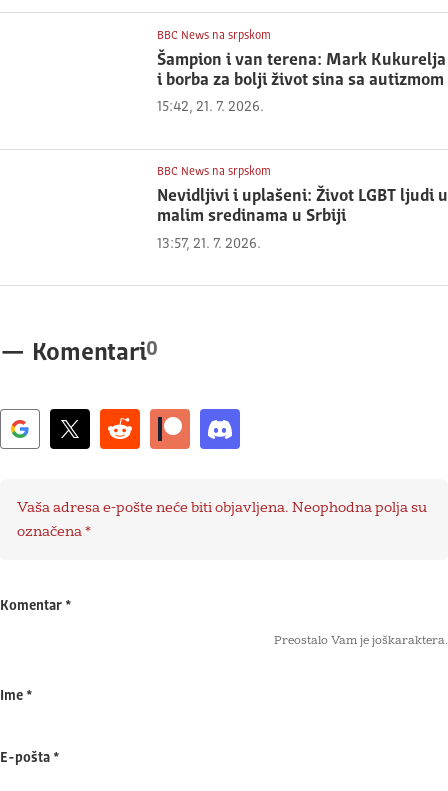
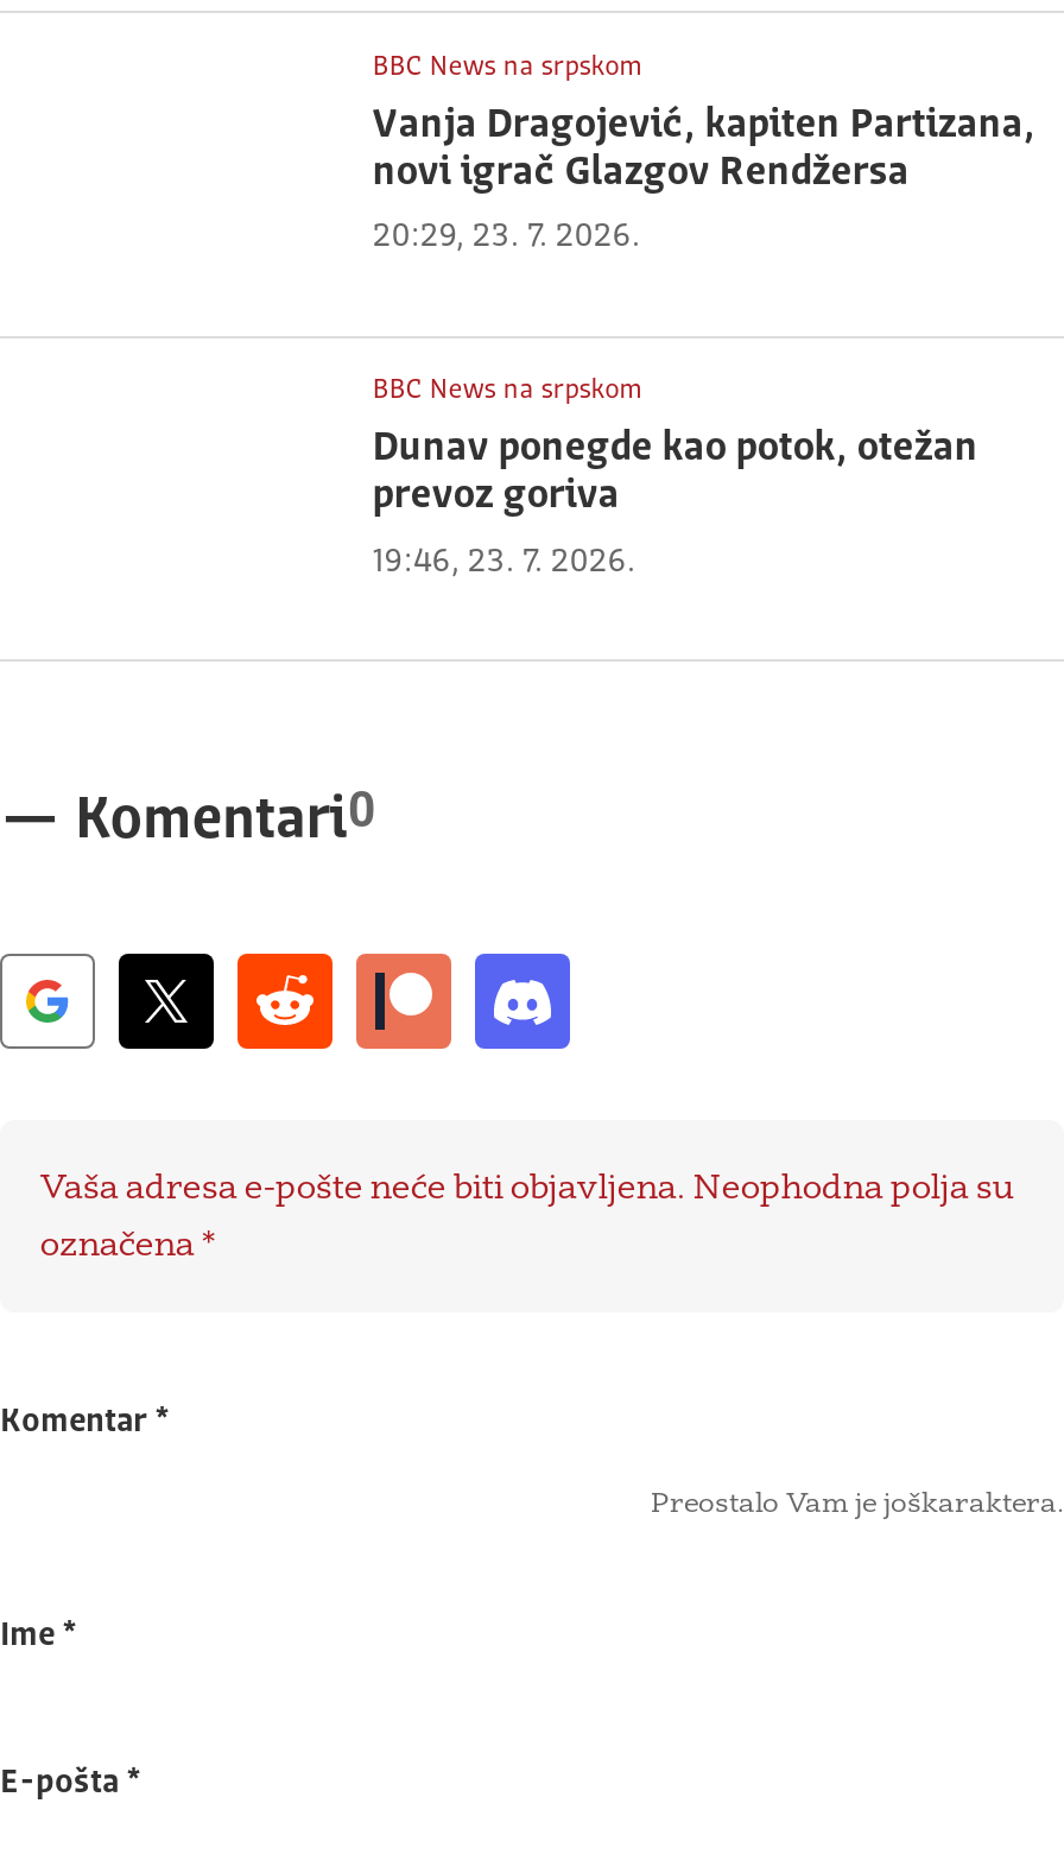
[157,51,446,88] Šampion i van terena: Mark Kukurelja | i borba za bolji život sina sa autizmom -> [372,105,1035,192] Vanja Dragojević, kapiten Partizana, | novi igrač Glazgov Rendžersa
[157,100,264,114] 15:42, 21. 7. 2026. -> [372,219,641,253] 20:29, 23. 7. 2026.
[157,188,448,225] Nevidljivi i uplašeni: Život LGBT ljudi u | malim sredinama u Srbiji -> [372,430,978,518] Dunav ponegde kao potok, otežan | prevoz goriva
[157,237,261,251] 13:57, 21. 7. 2026. -> [372,545,636,578] 19:46, 23. 7. 2026.

